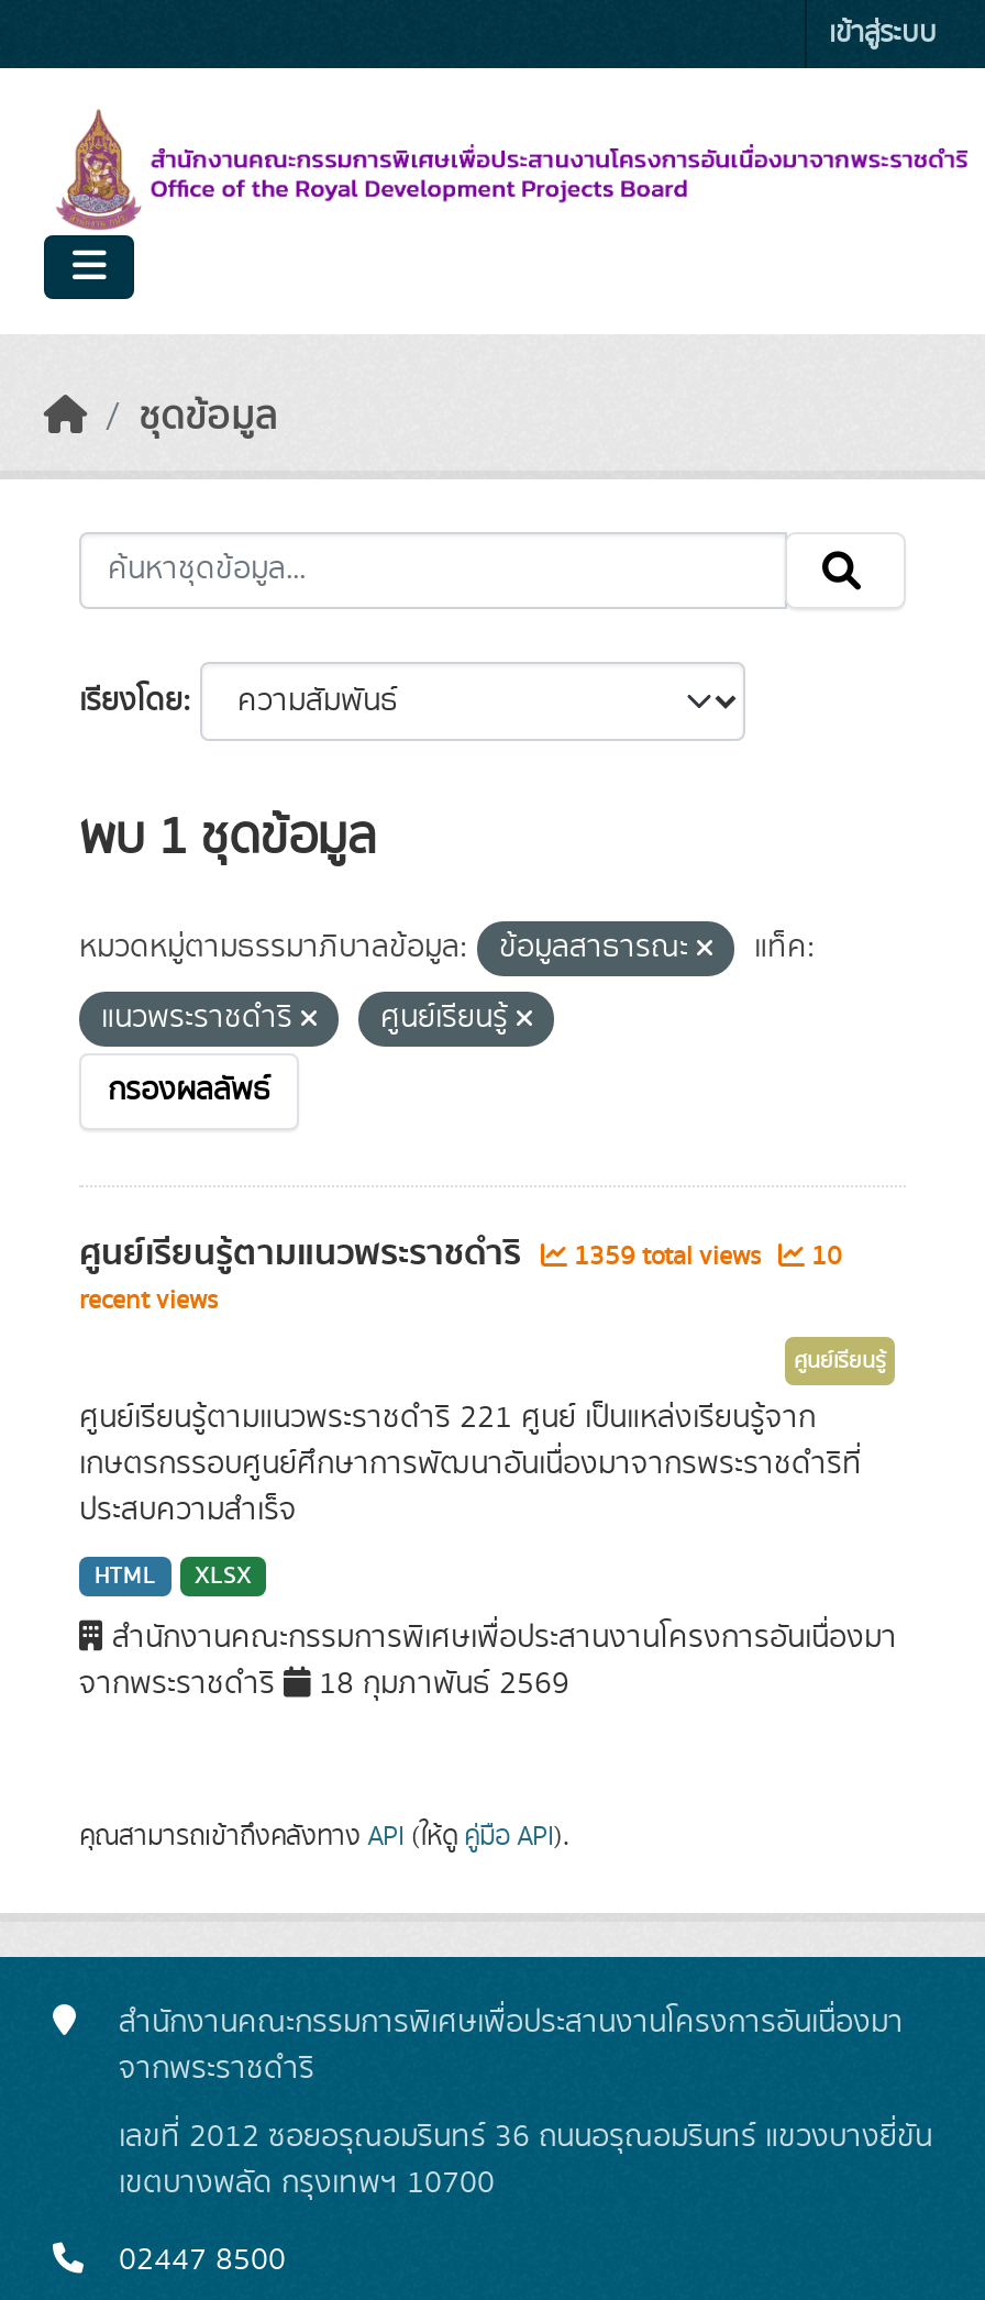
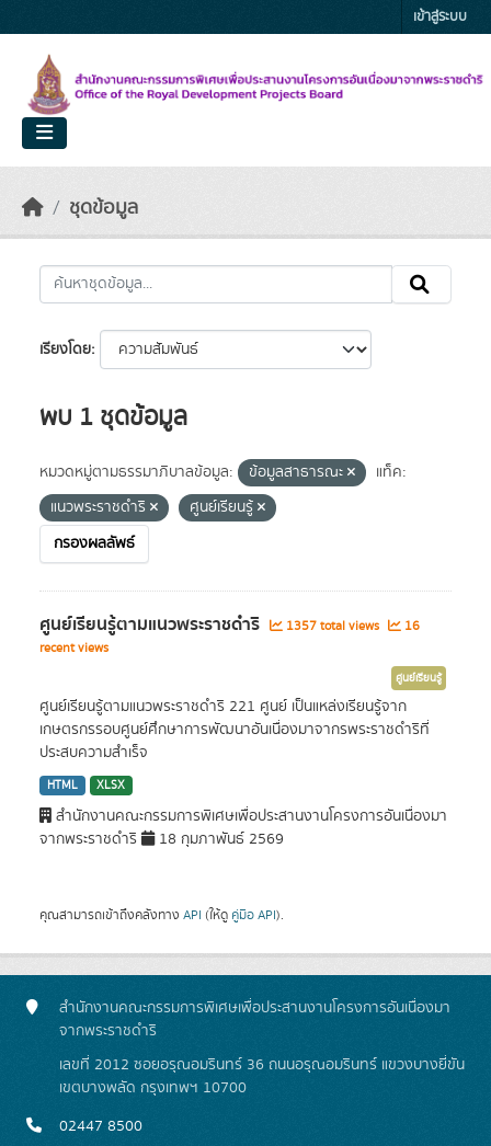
[567,1238,767,1275] 1359 total views -> [283,617,382,635] 1357 total views
[805,1238,842,1275] 10 -> [401,617,420,635] 16

